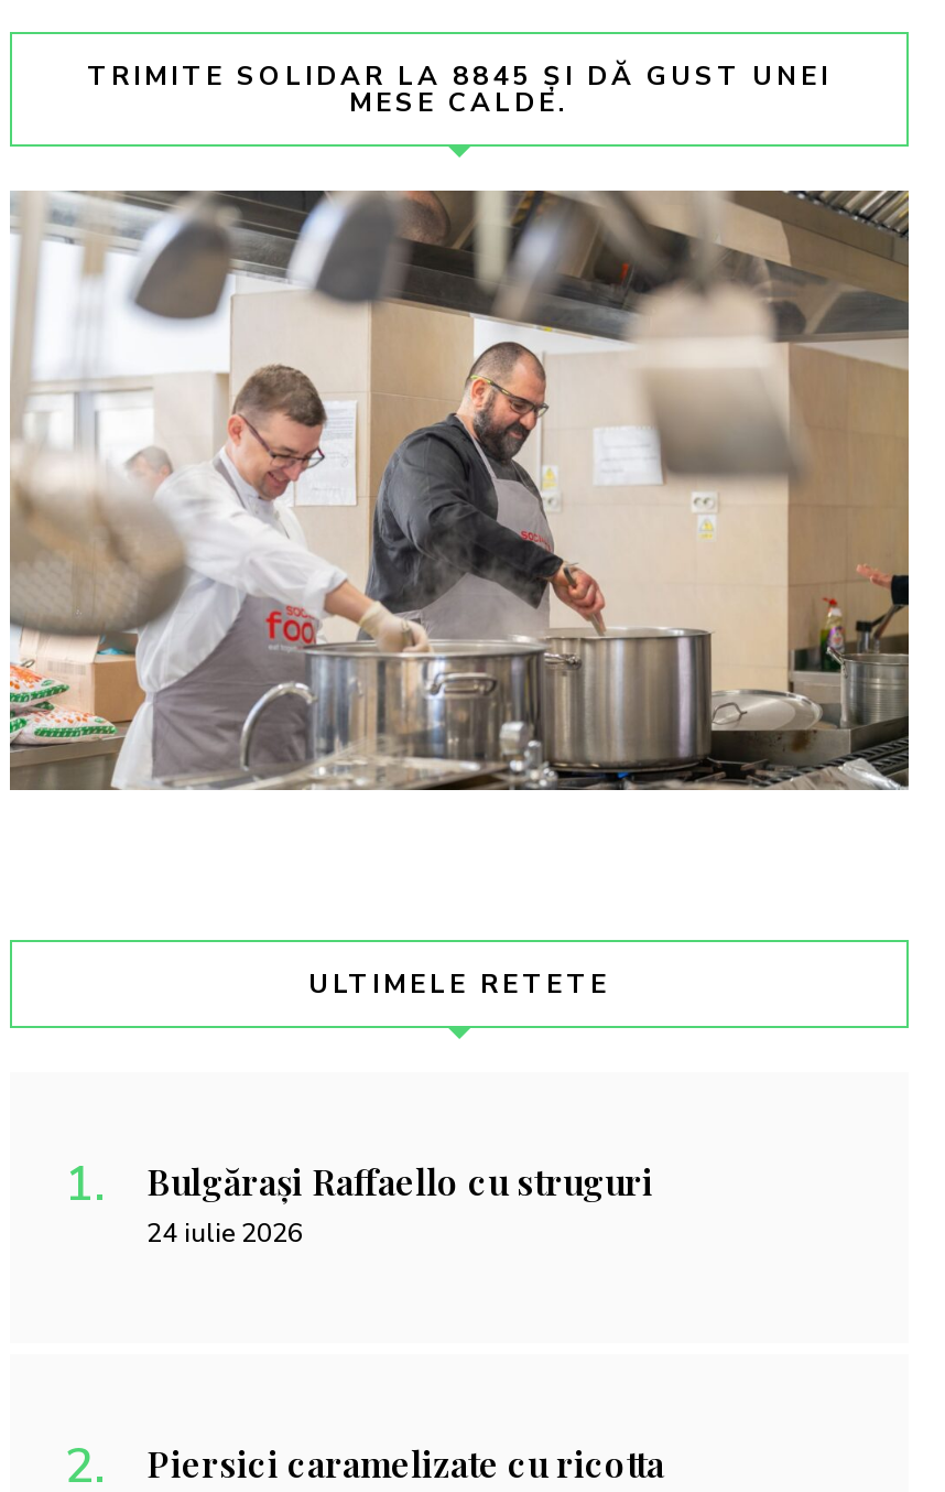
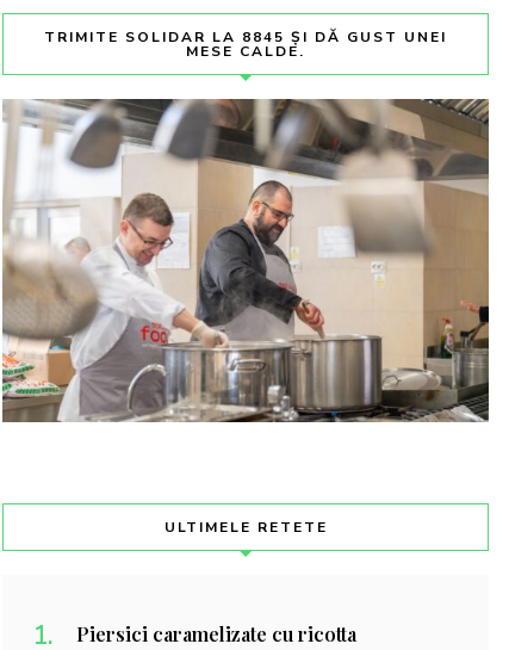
[146,1157,653,1250] Bulgărași Raffaello cu struguri | 24 iulie 2026 -> none

